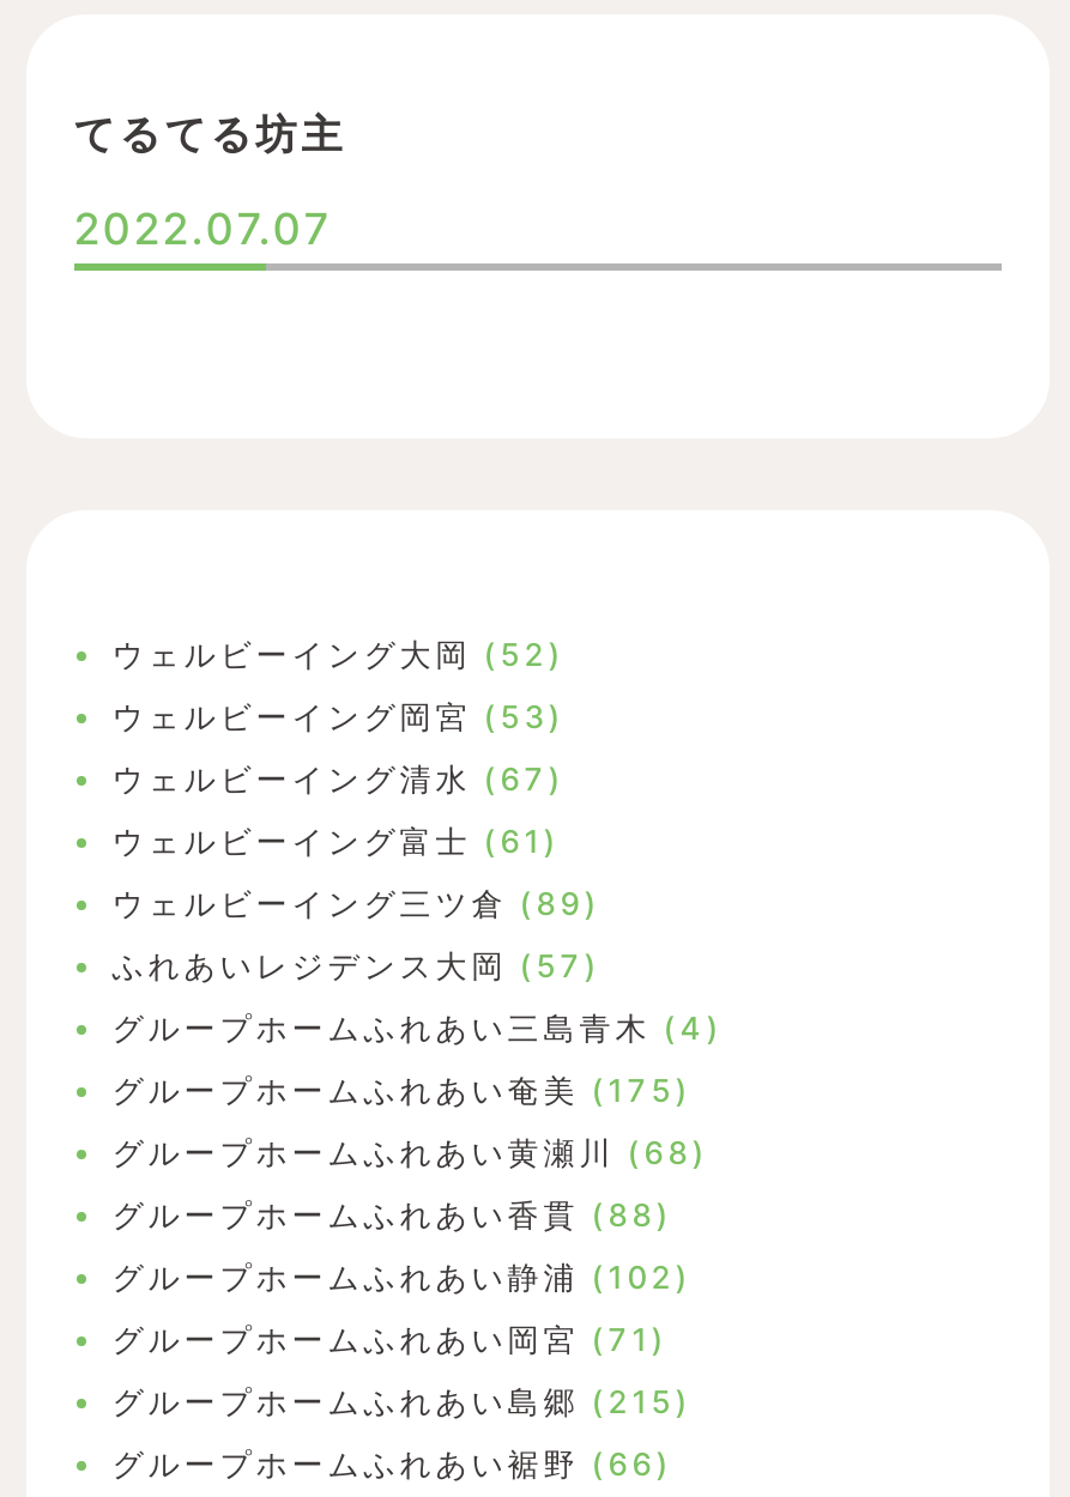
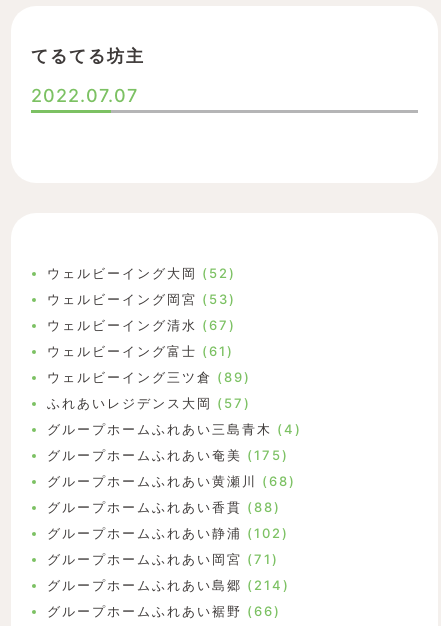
[112,1383,692,1421] グループホームふれあい島郷(215) -> [47,577,290,593] グループホームふれあい島郷(214)

